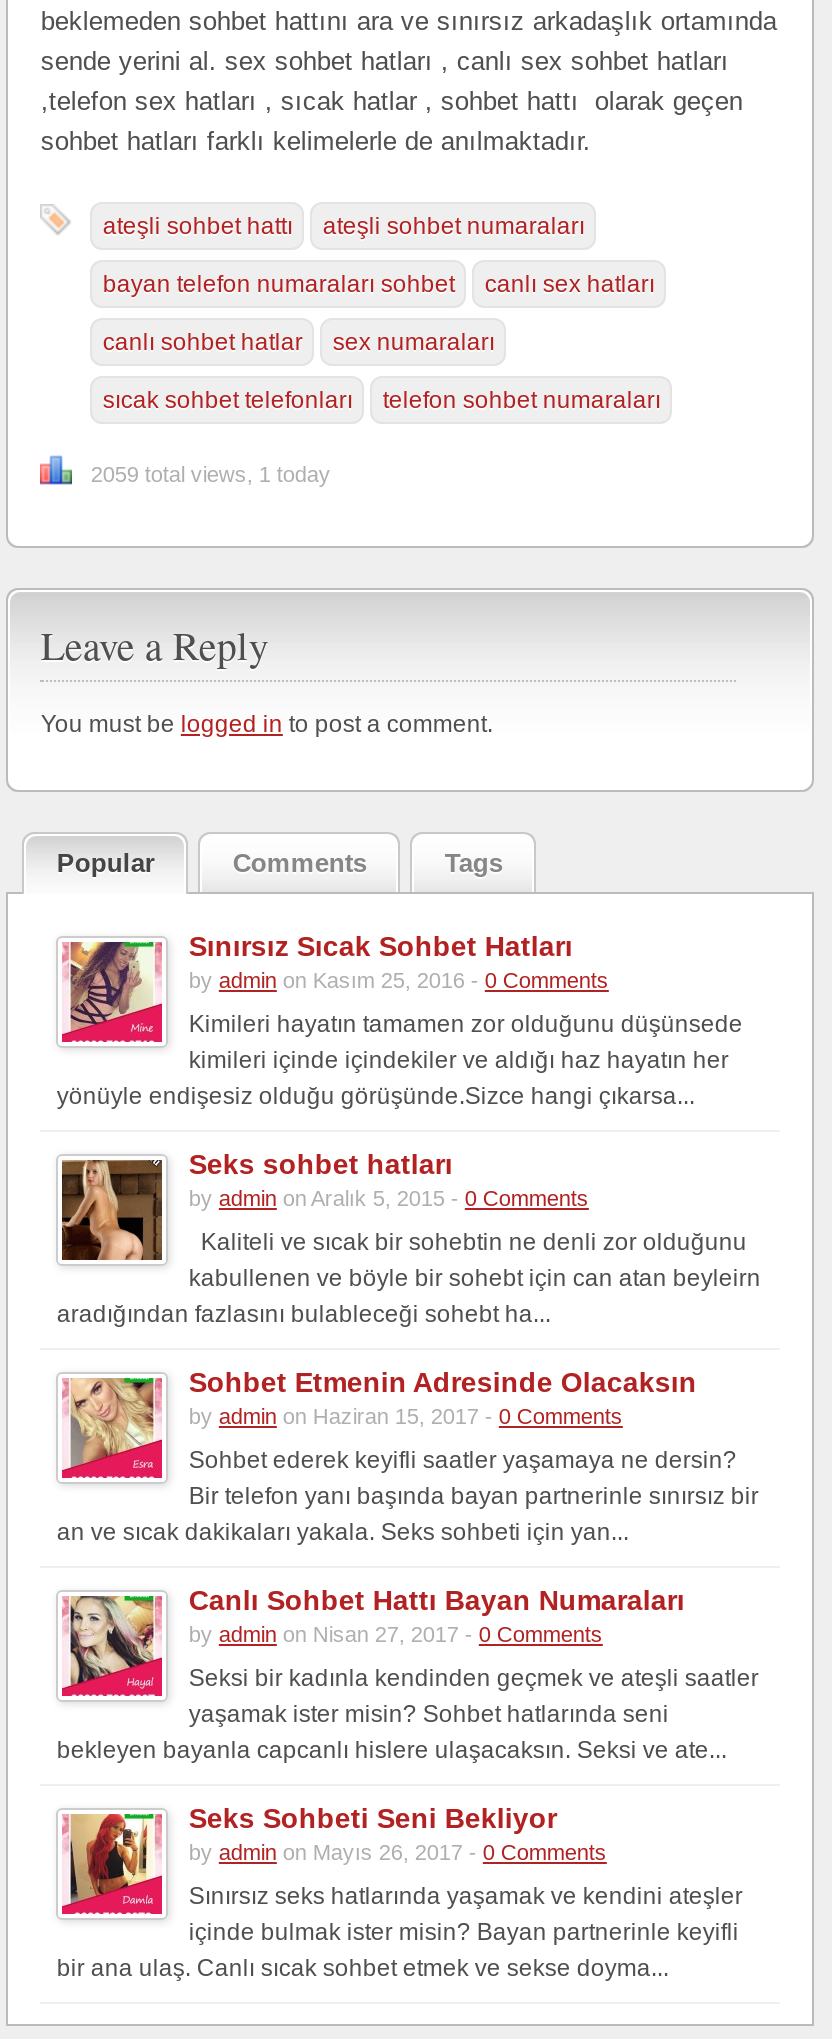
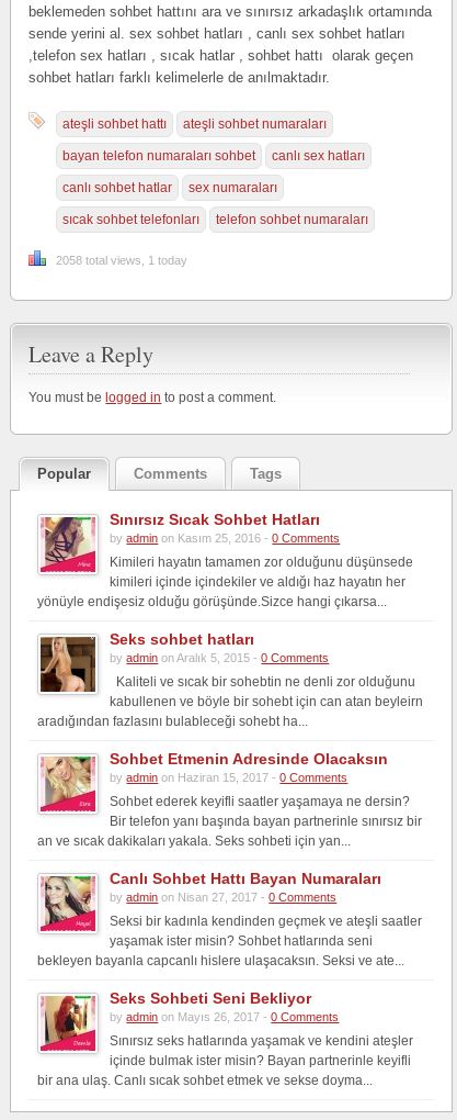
[91,463,331,487] 2059 total views, 1 today -> [56,254,188,267] 2058 total views, 1 today

